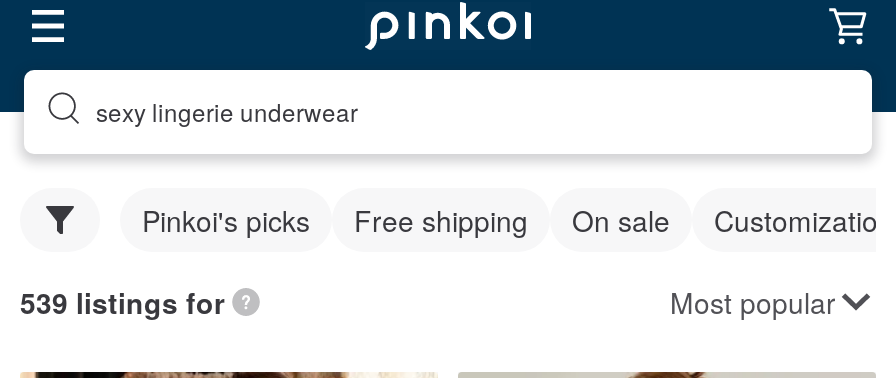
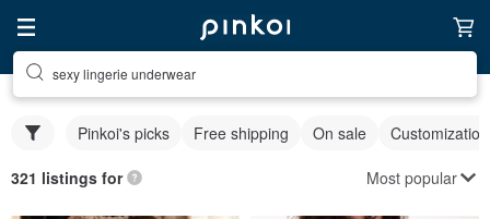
[20,282,224,322] 539 listings for -> [11,167,122,188] 321 listings for

